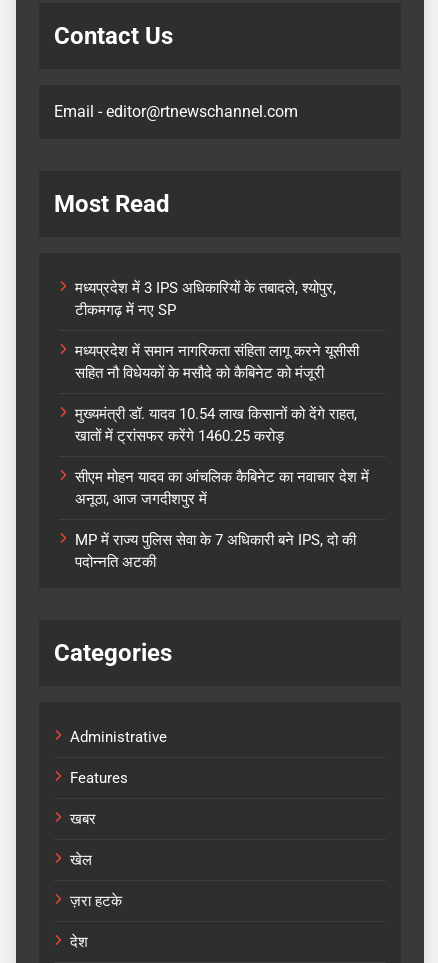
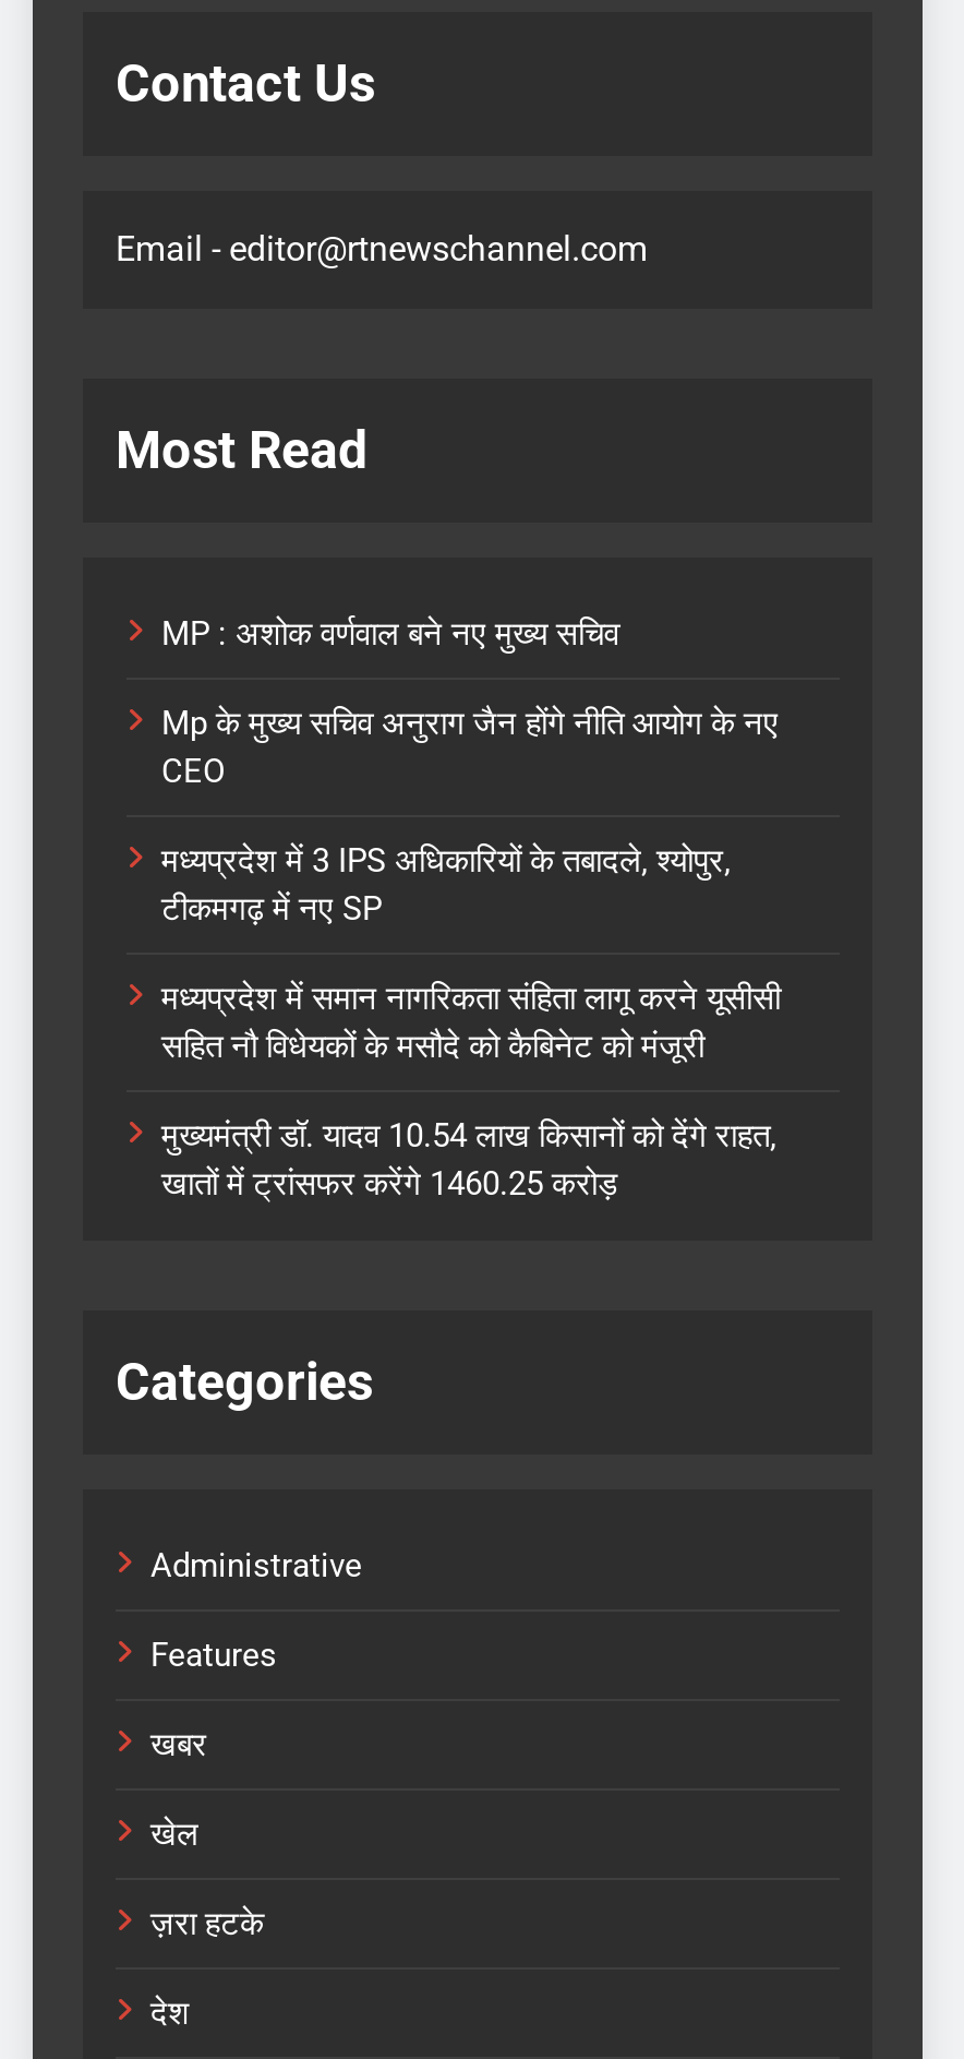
none -> [161,614,779,791] MP : अशोक वर्णवाल बने नए मुख्य सचिव | Mp के मुख्य सचिव अनुराग जैन होंगे नीति आयोग के नए | CEO
moved [75,279,359,445] -> [161,841,781,1203]: मध्यप्रदेश में 3 IPS अधिकारियों के तबादले, श्योपुर, | टीकमगढ़ में नए SP | मध्यप्रदेश में समान नागरिकता संहिता लागू करने यूसीसी | सहित नौ विधेयकों के मसौदे को कैबिनेट को मंजूरी | मुख्यमंत्री डॉ. यादव 10.54 लाख किसानों को देंगे राहत, | खातों में ट्रांसफर करेंगे 1460.25 करोड़
[75,468,369,571] सीएम मोहन यादव का आंचलिक कैबिनेट का नवाचार देश में | अनूठा, आज जगदीशपुर में | MP में राज्य पुलिस सेवा के 7 अधिकारी बने IPS, दो की | पदोन्नति अटकी -> none

